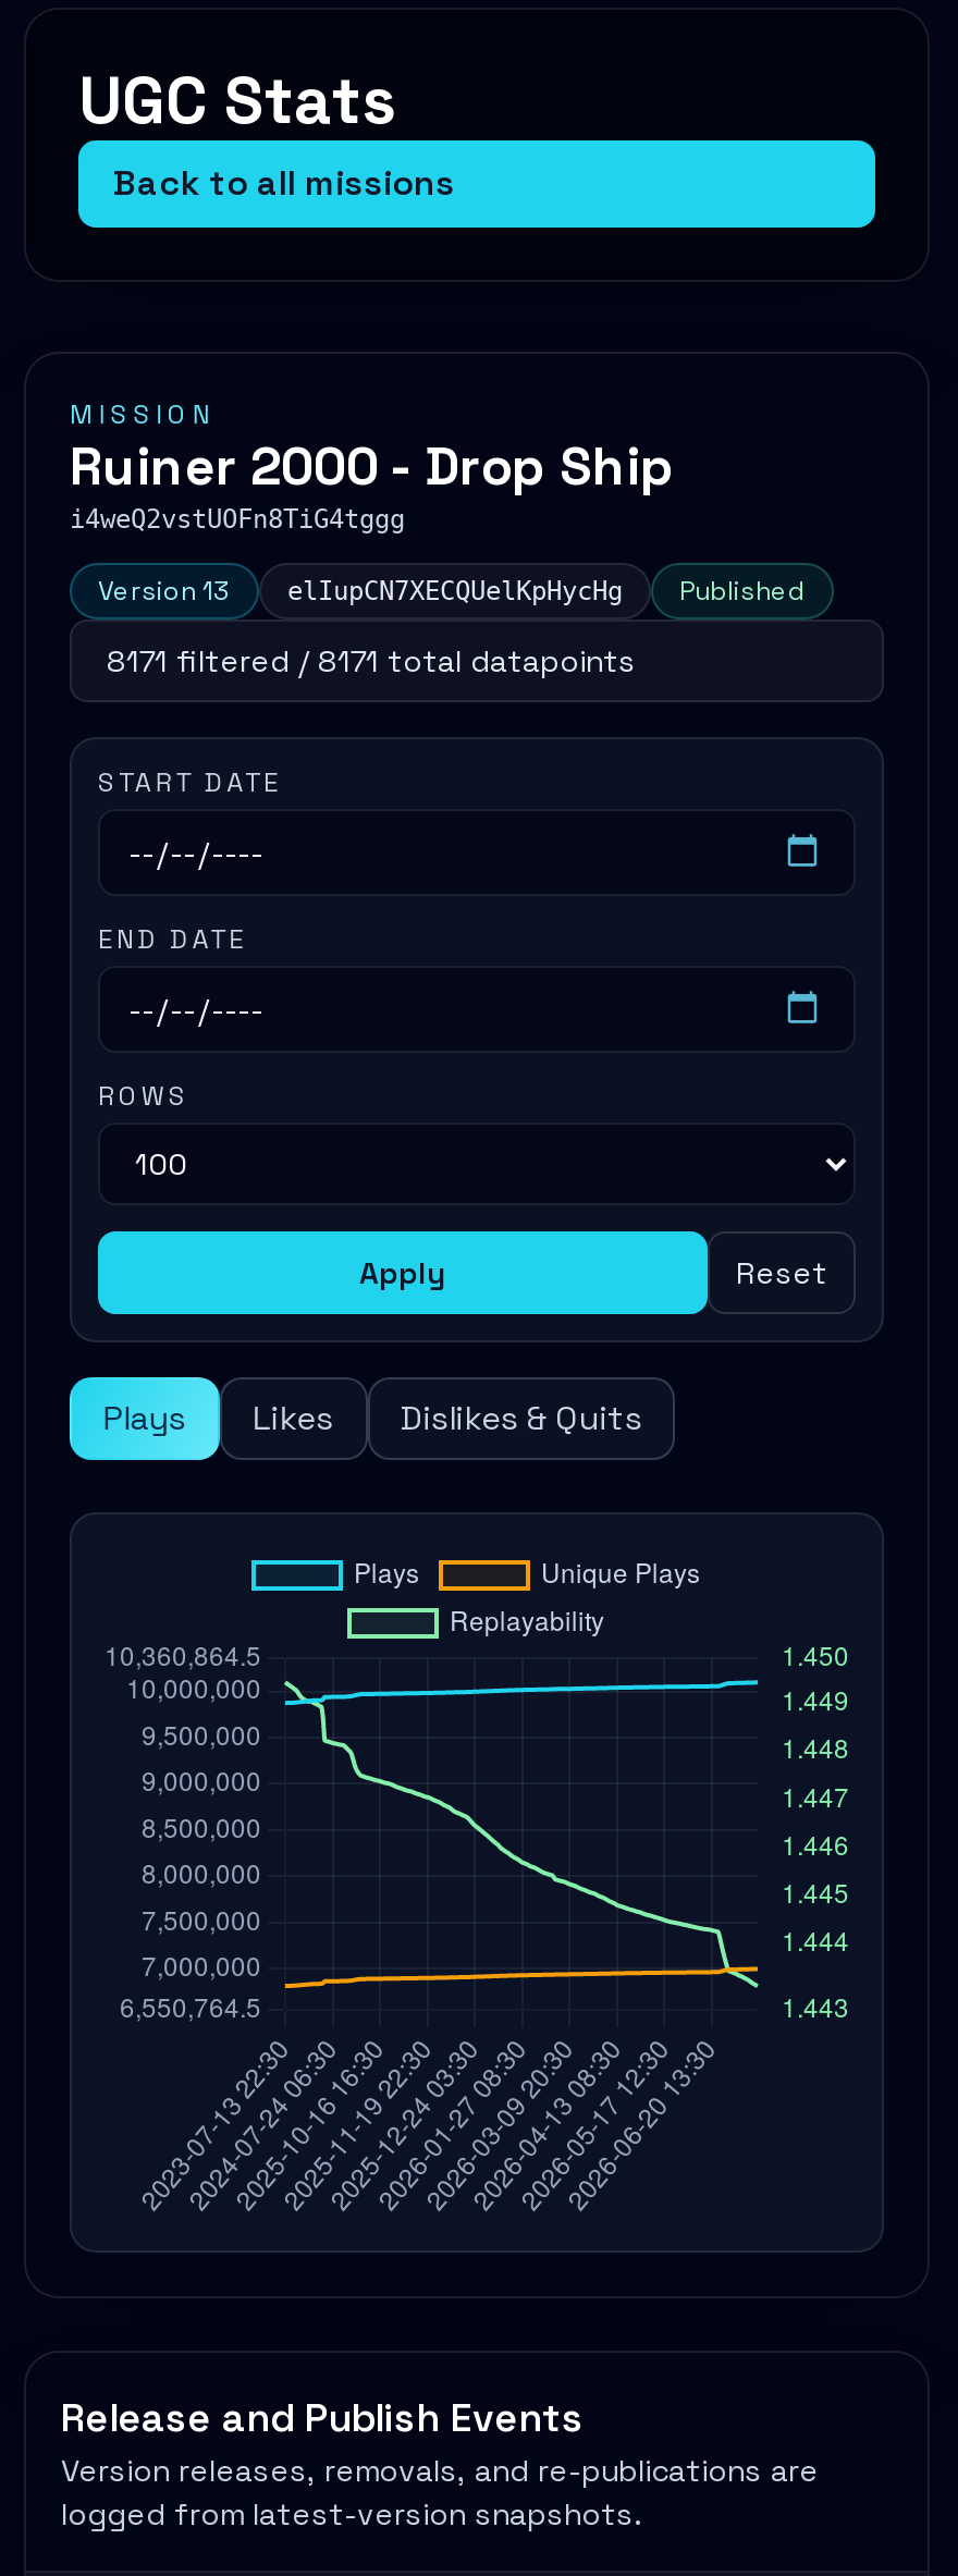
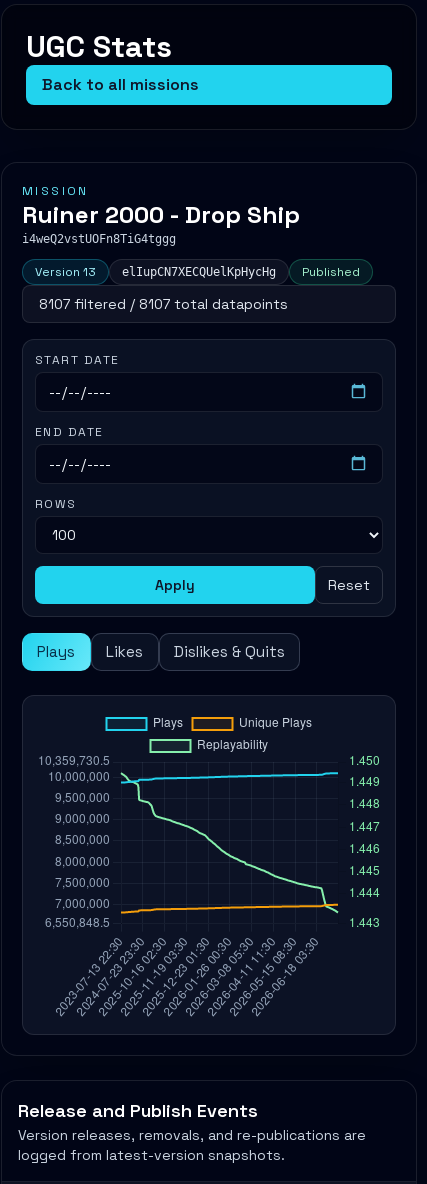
[107,641,636,680] 8171 filtered / 8171 total datapoints -> [39,295,288,313] 8107 filtered / 8107 total datapoints

